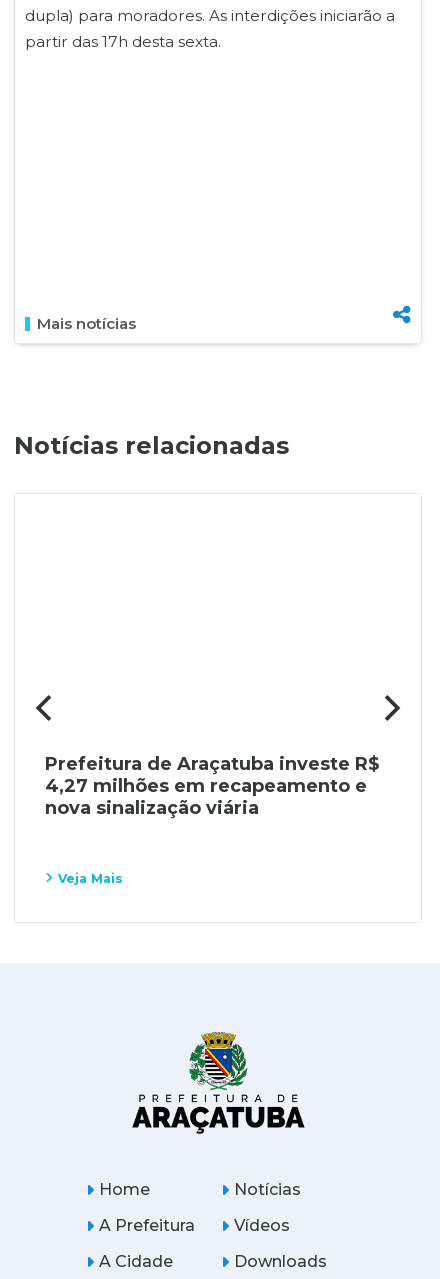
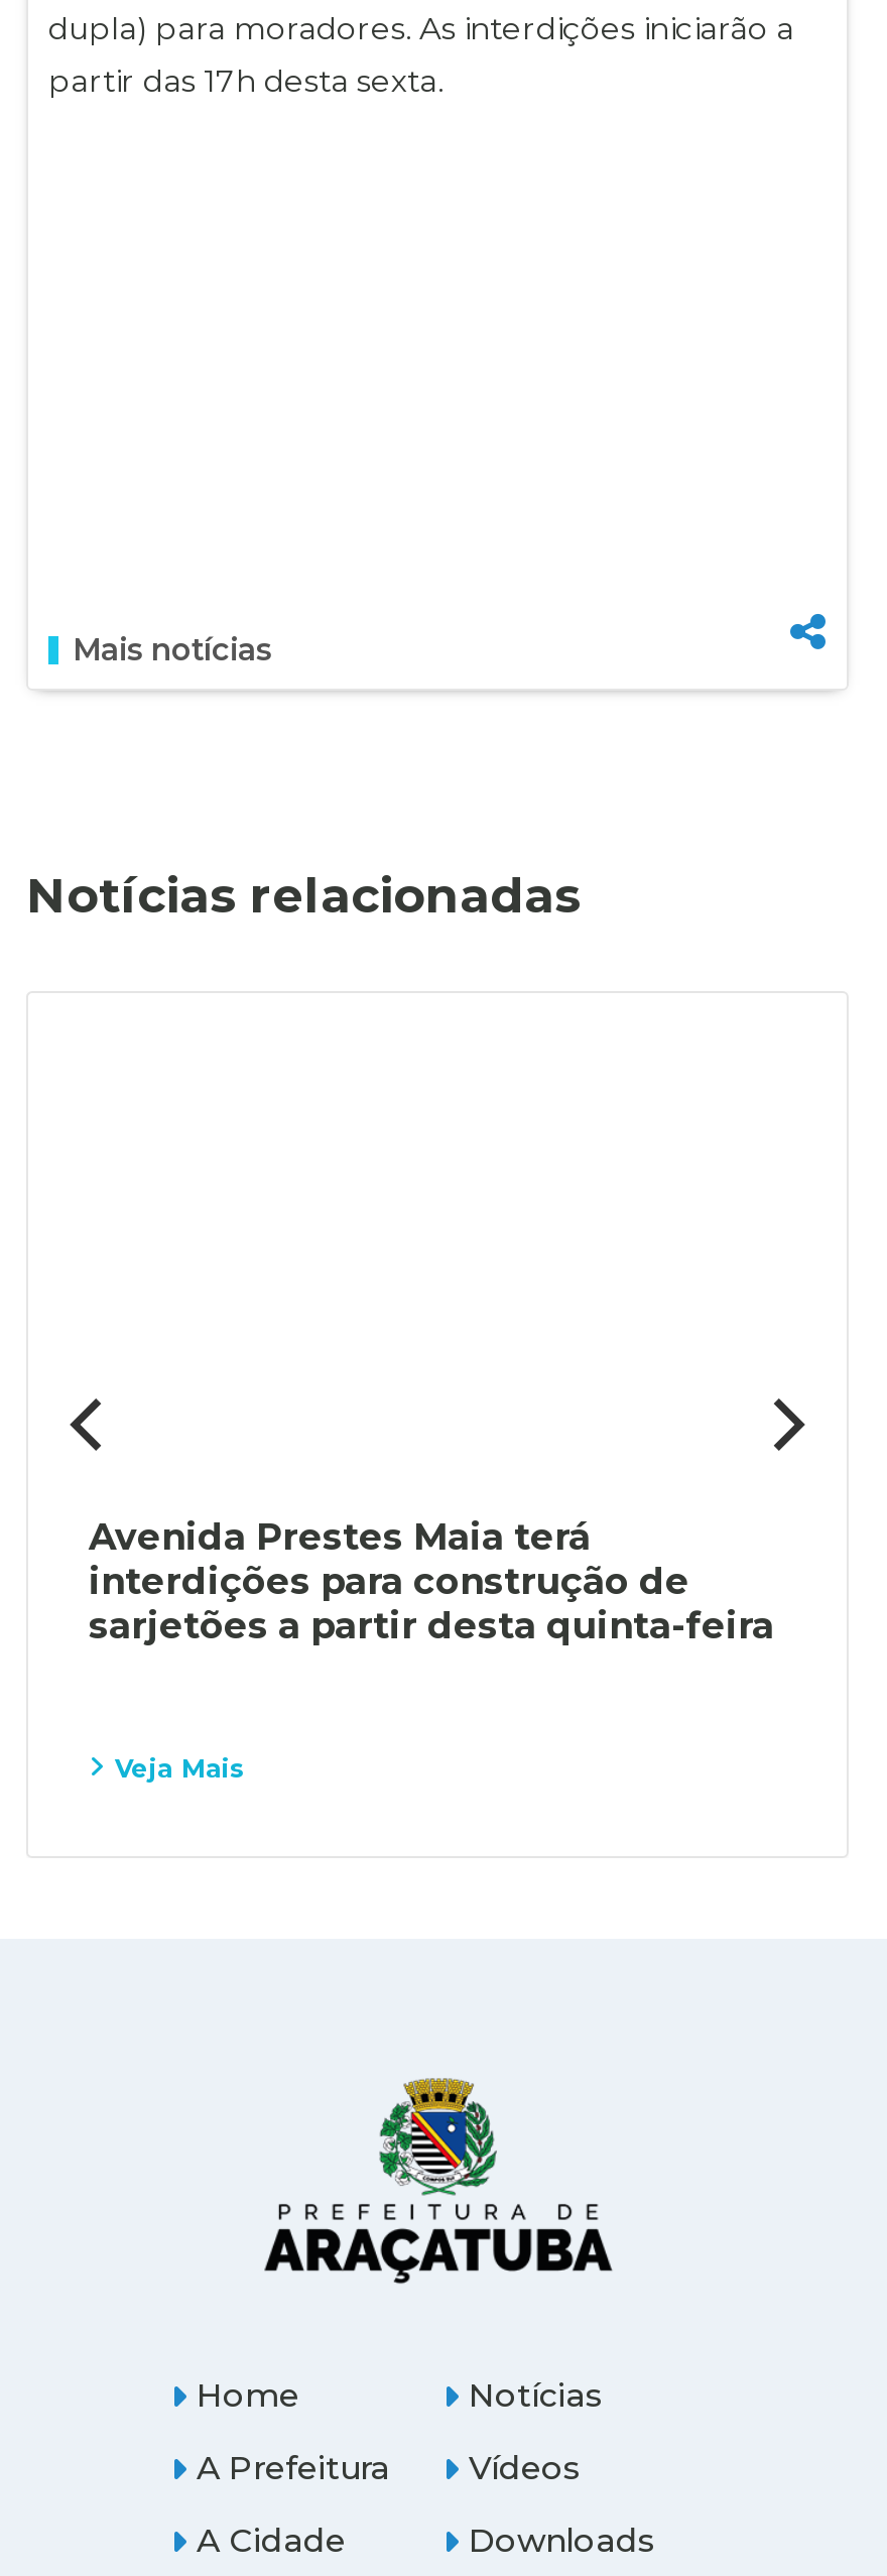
[45,753,380,819] Prefeitura de Araçatuba investe R$ | 4,27 milhões em recapeamento e | nova sinalização viária -> [89,1515,774,1648] Avenida Prestes Maia terá | interdições para construção de | sarjetões a partir desta quinta-feira

